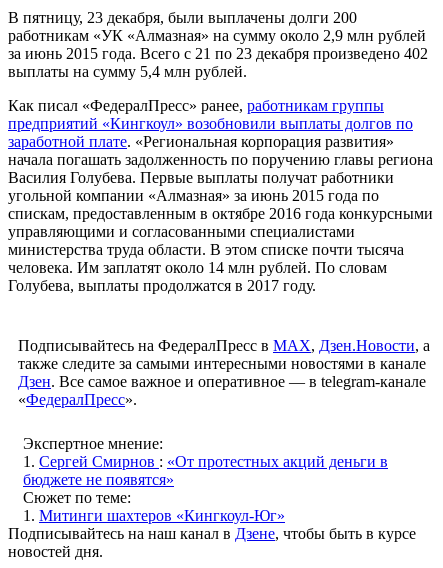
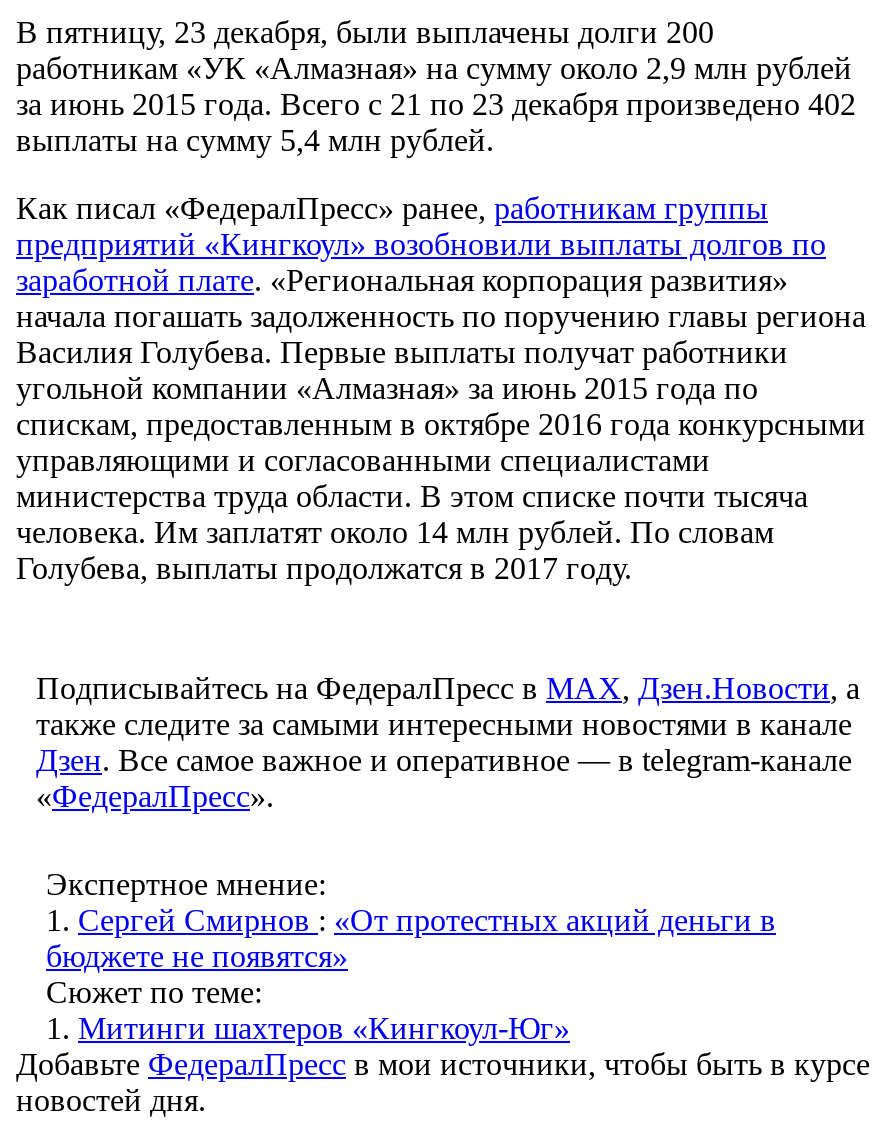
[8,525,416,542] Подписывайтесь на наш канал в Дзене, чтобы быть в курсе -> [16,1047,870,1081] Добавьте ФедералПресс в мои источники, чтобы быть в курсе

